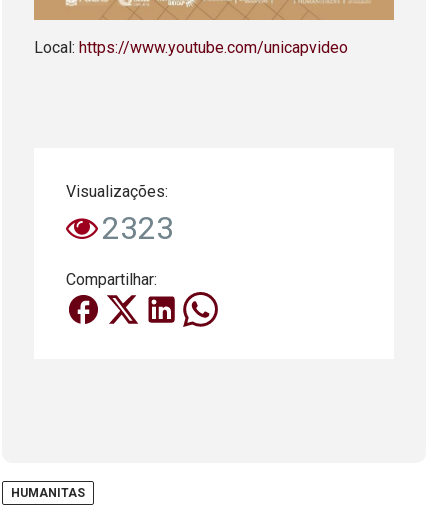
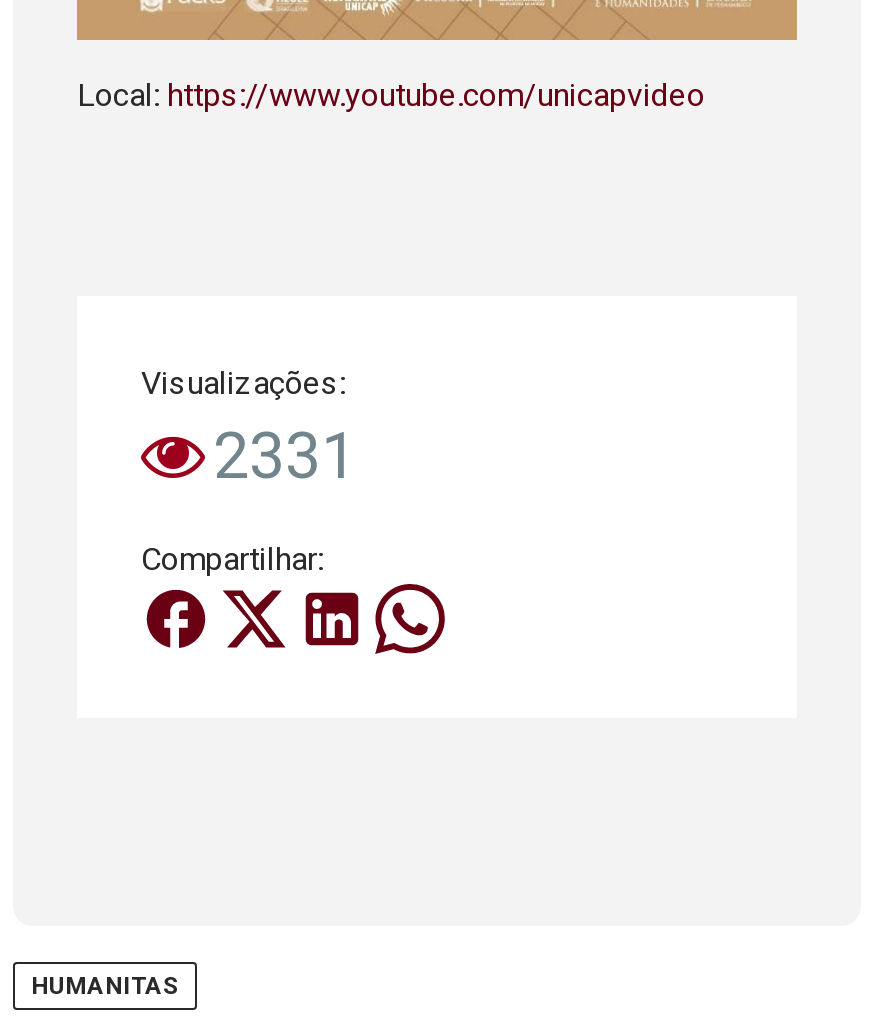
[102,209,174,247] 2323 -> [213,418,357,494] 2331

